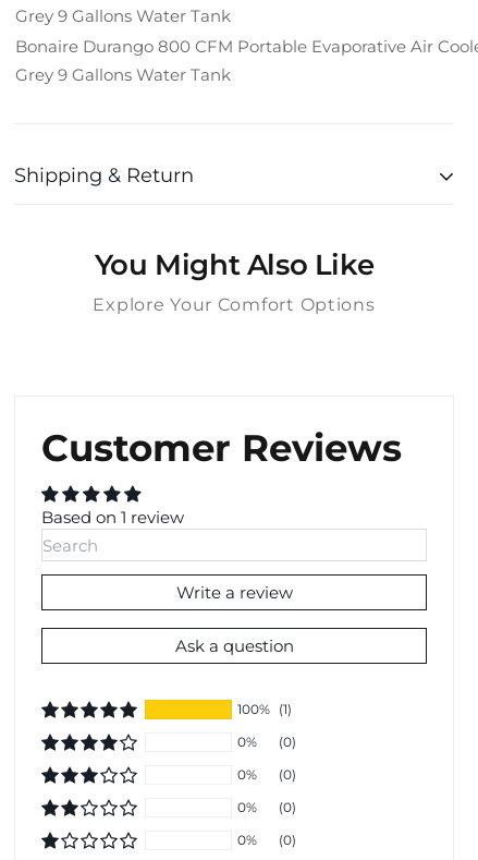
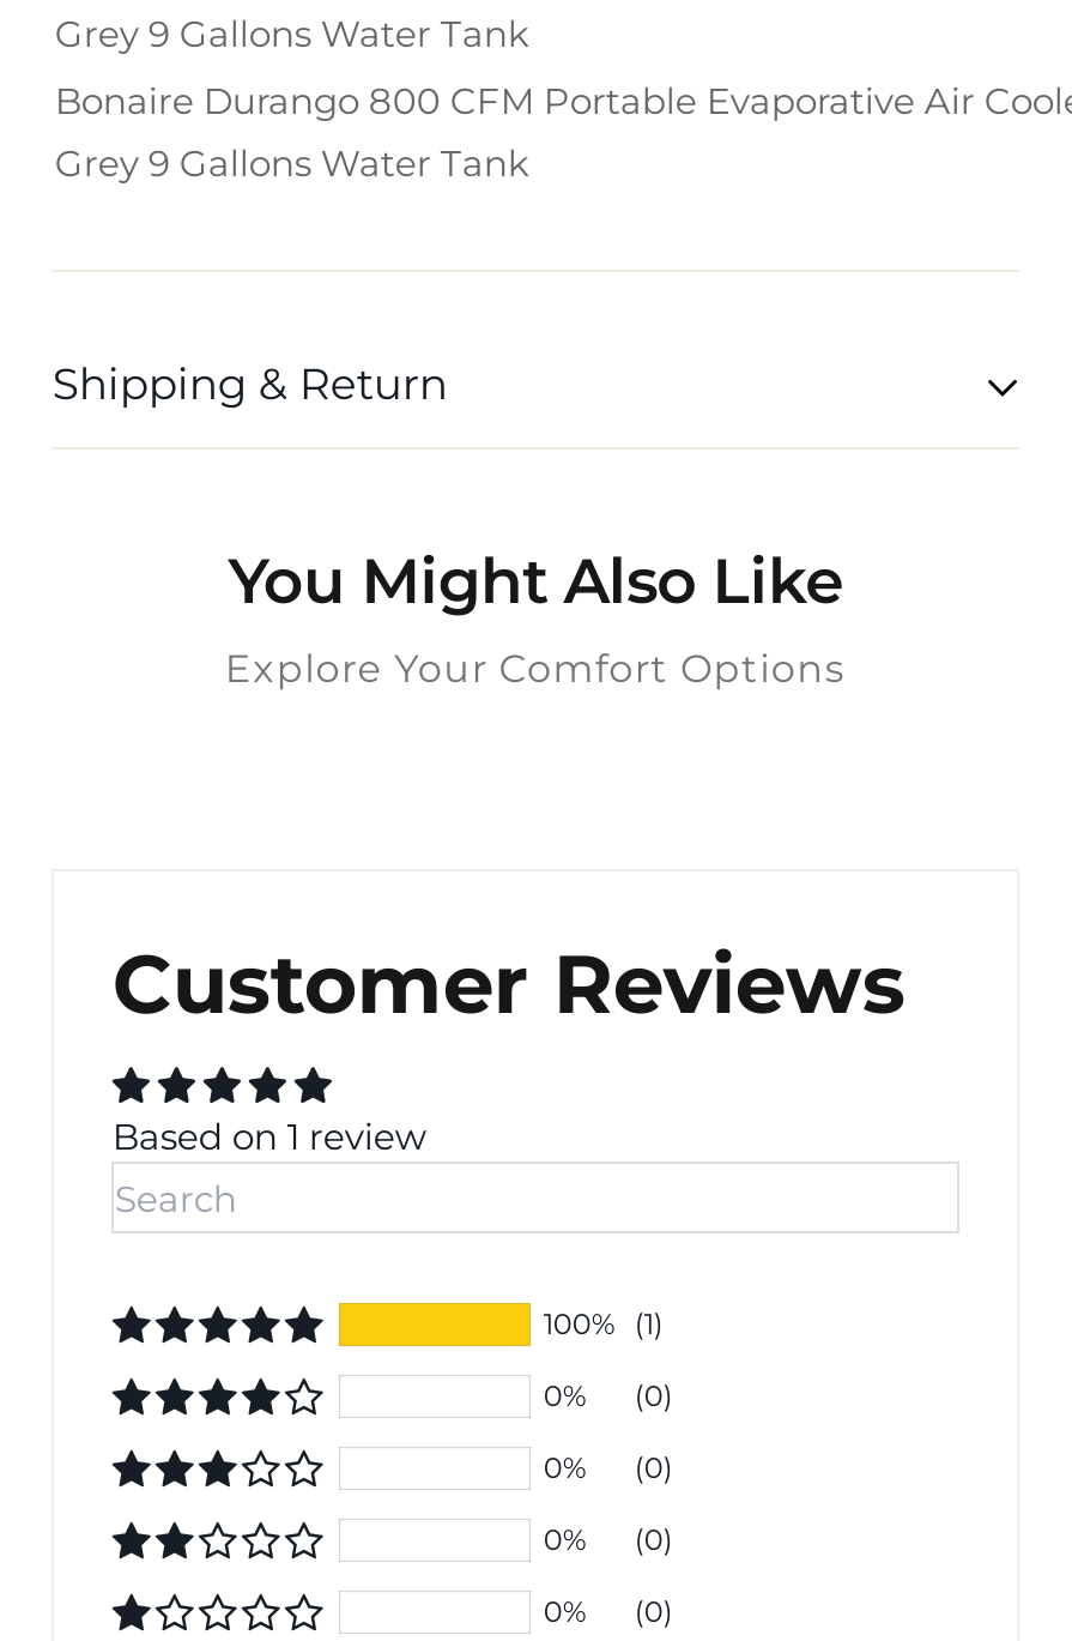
[175,583,293,657] Write a review | Ask a question -> none

